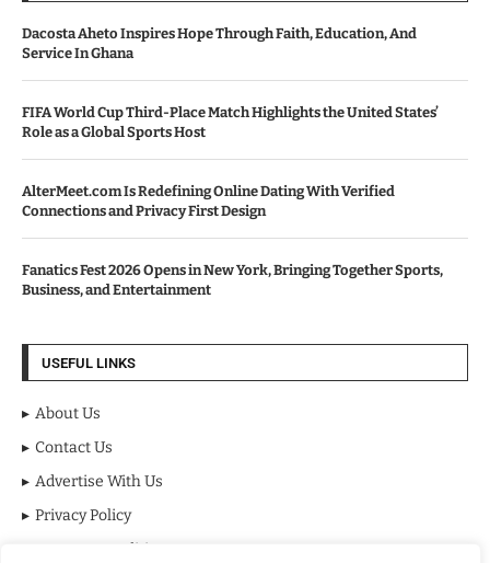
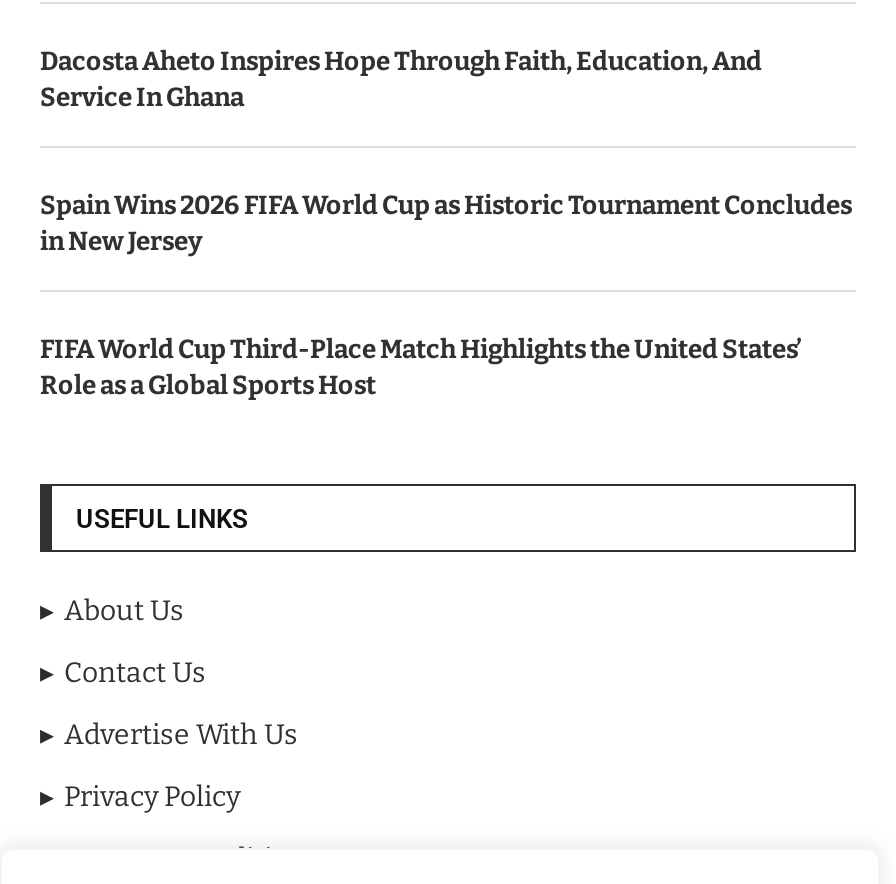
none -> [40,190,852,256] Spain Wins 2026 FIFA World Cup as Historic Tournament Concludes | in New Jersey
moved [22,104,439,140] -> [40,334,802,400]: FIFA World Cup Third-Place Match Highlights the United States’ | Role as a Global Sports Host
[22,183,395,219] AlterMeet.com Is Redefining Online Dating With Verified | Connections and Privacy First Design -> none
[22,262,443,298] Fanatics Fest 2026 Opens in New York, Bringing Together Sports, | Business, and Entertainment -> none

